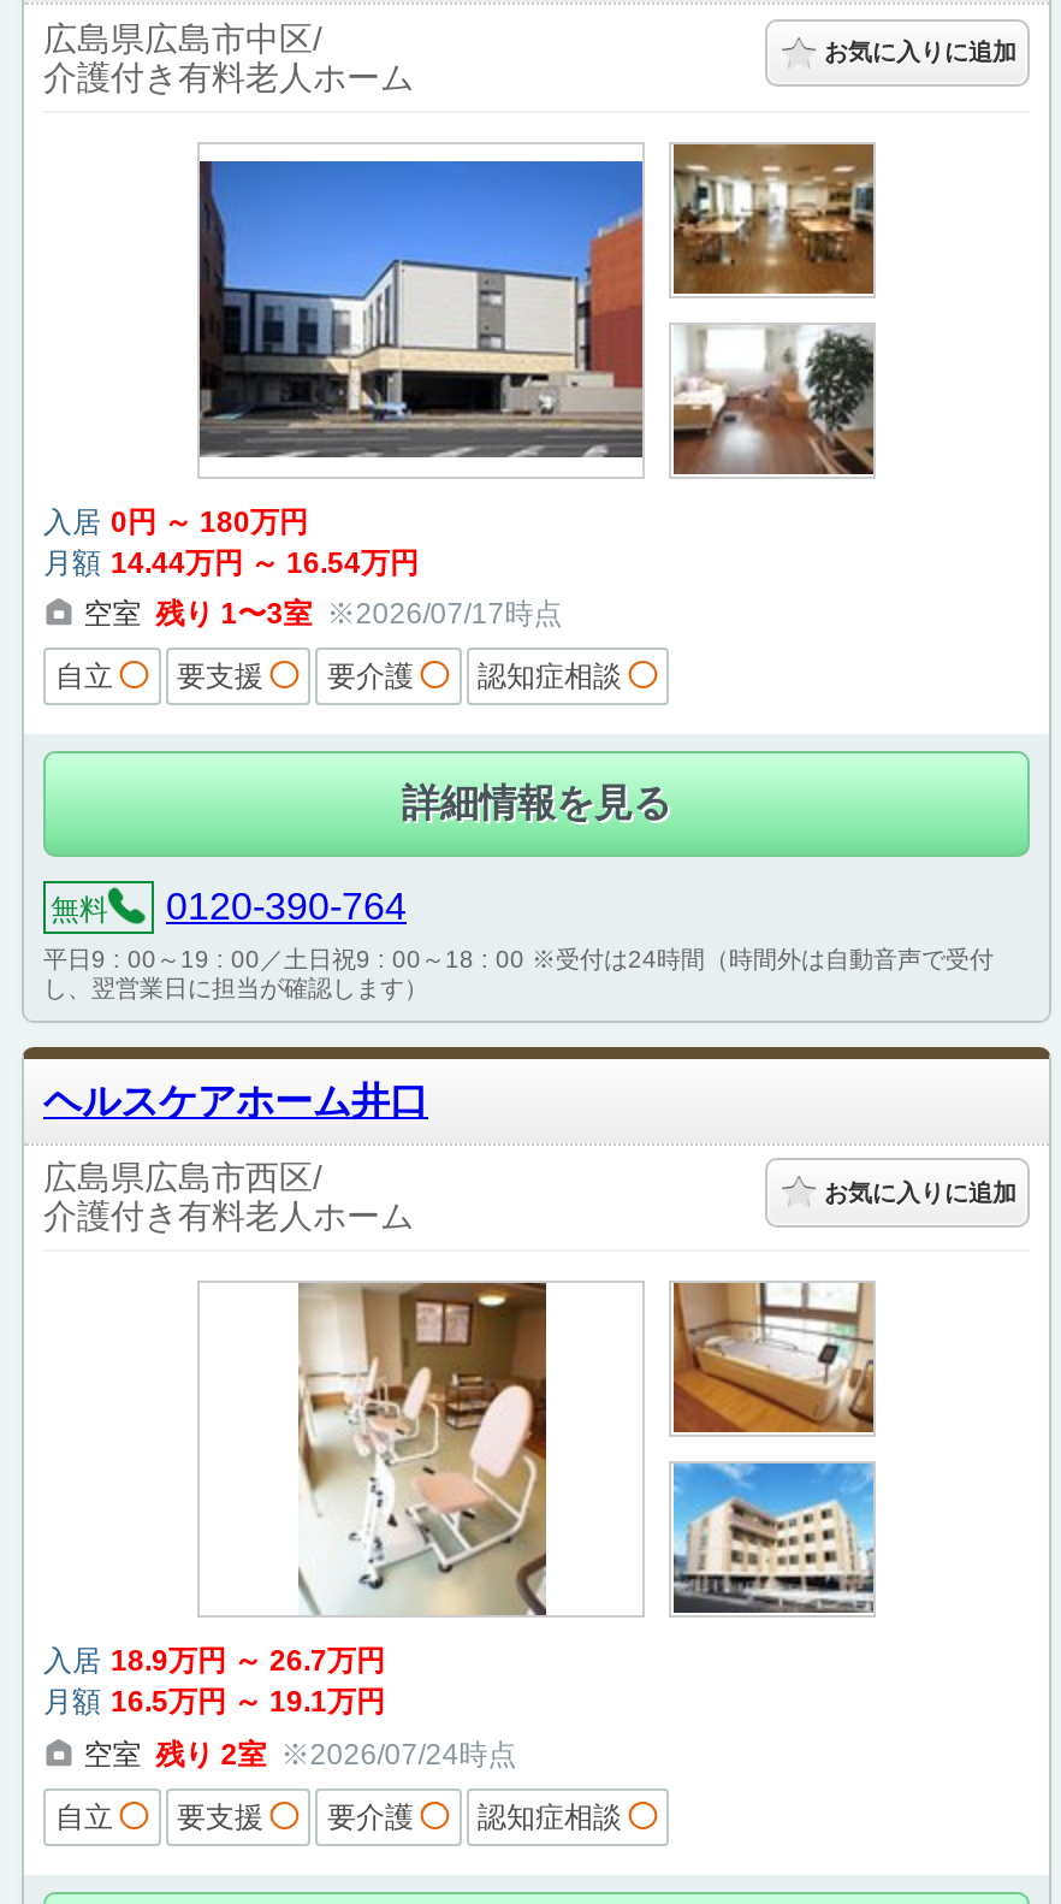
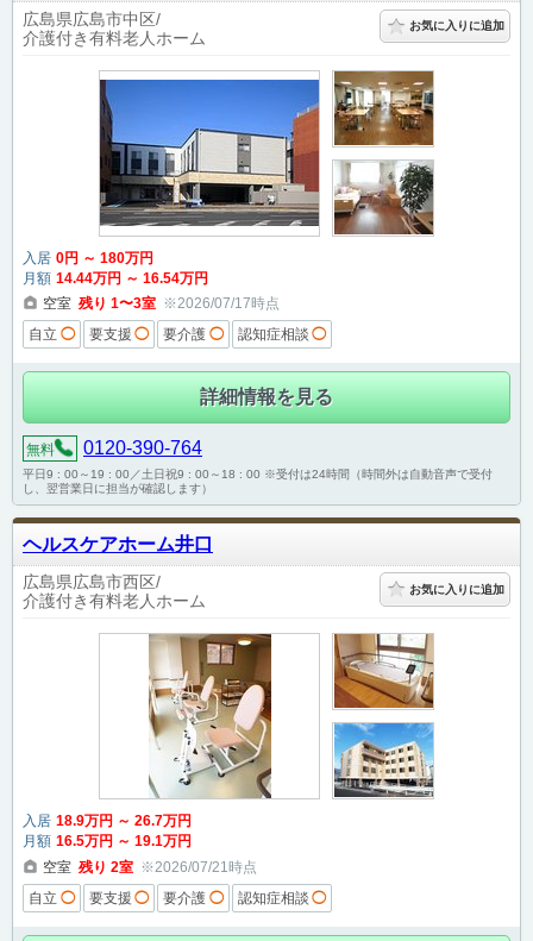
[84,1737,517,1771] 空室 残り 2室 ※2026/07/24時点 -> [43,859,257,875] 空室 残り 2室 ※2026/07/21時点

